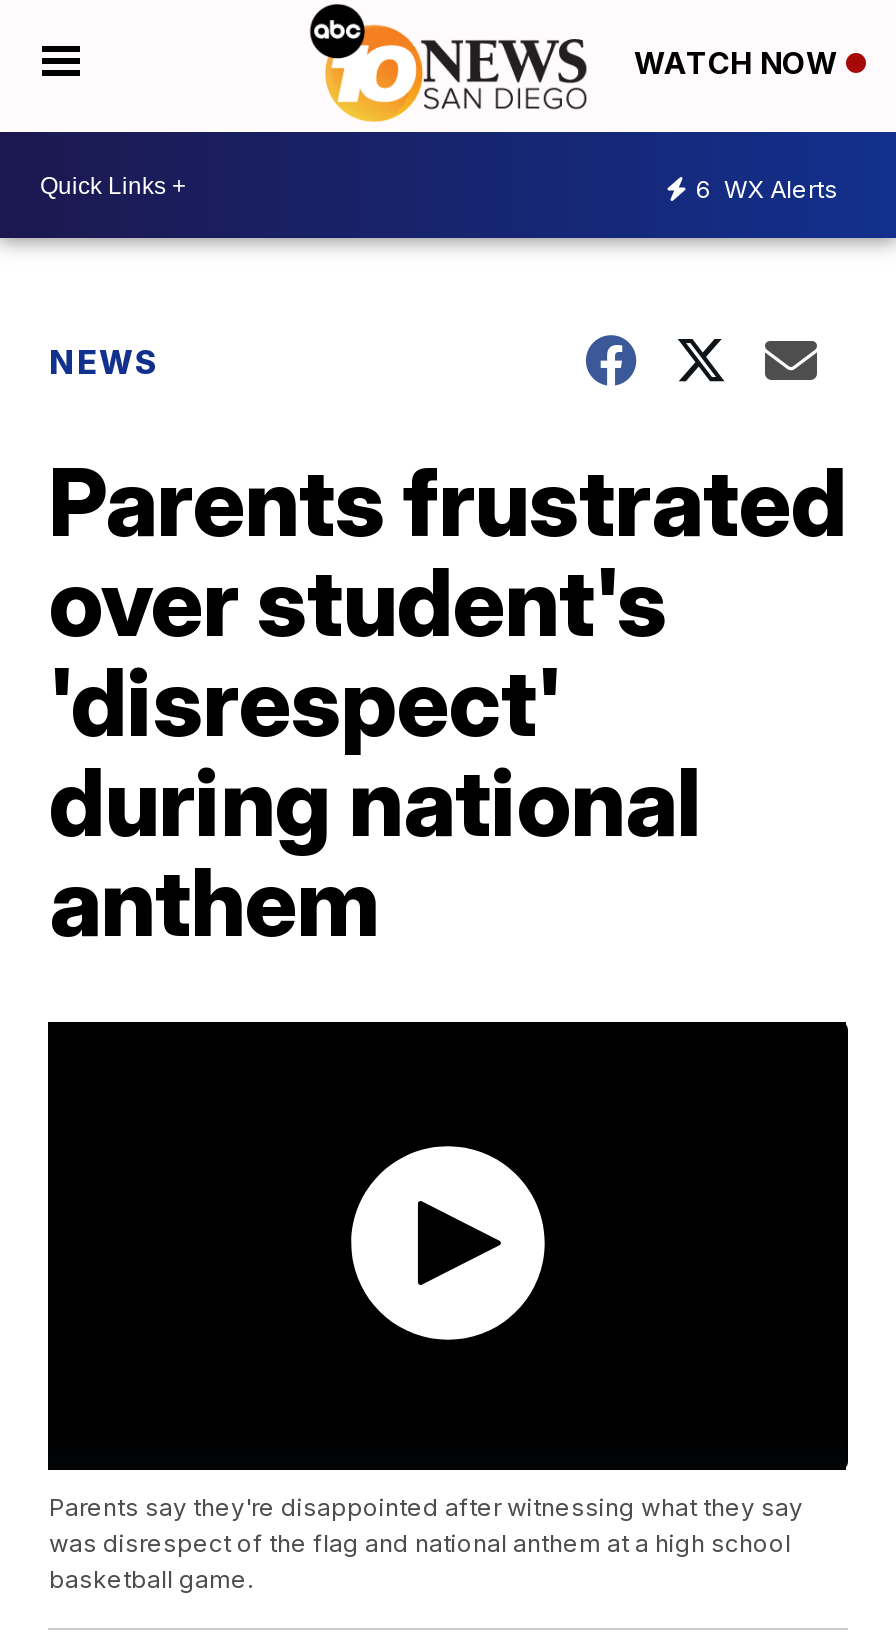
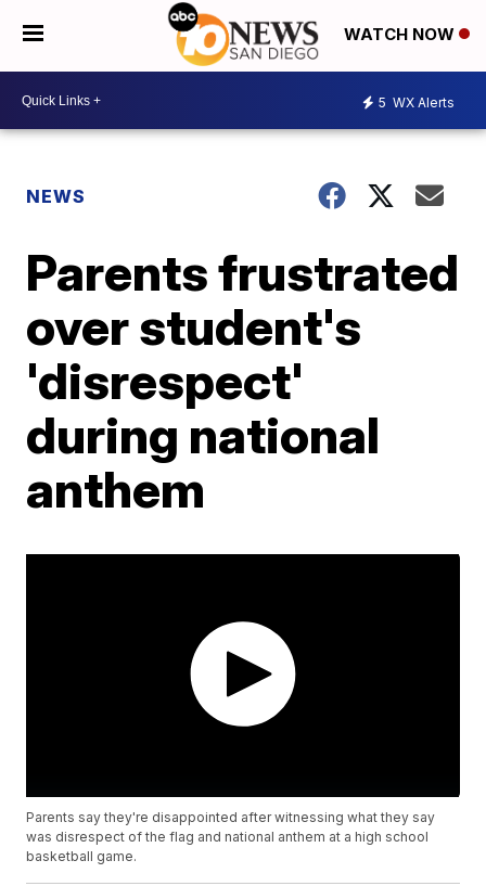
[696,173,838,203] 6 WX Alerts -> [379,94,455,110] 5 WX Alerts

